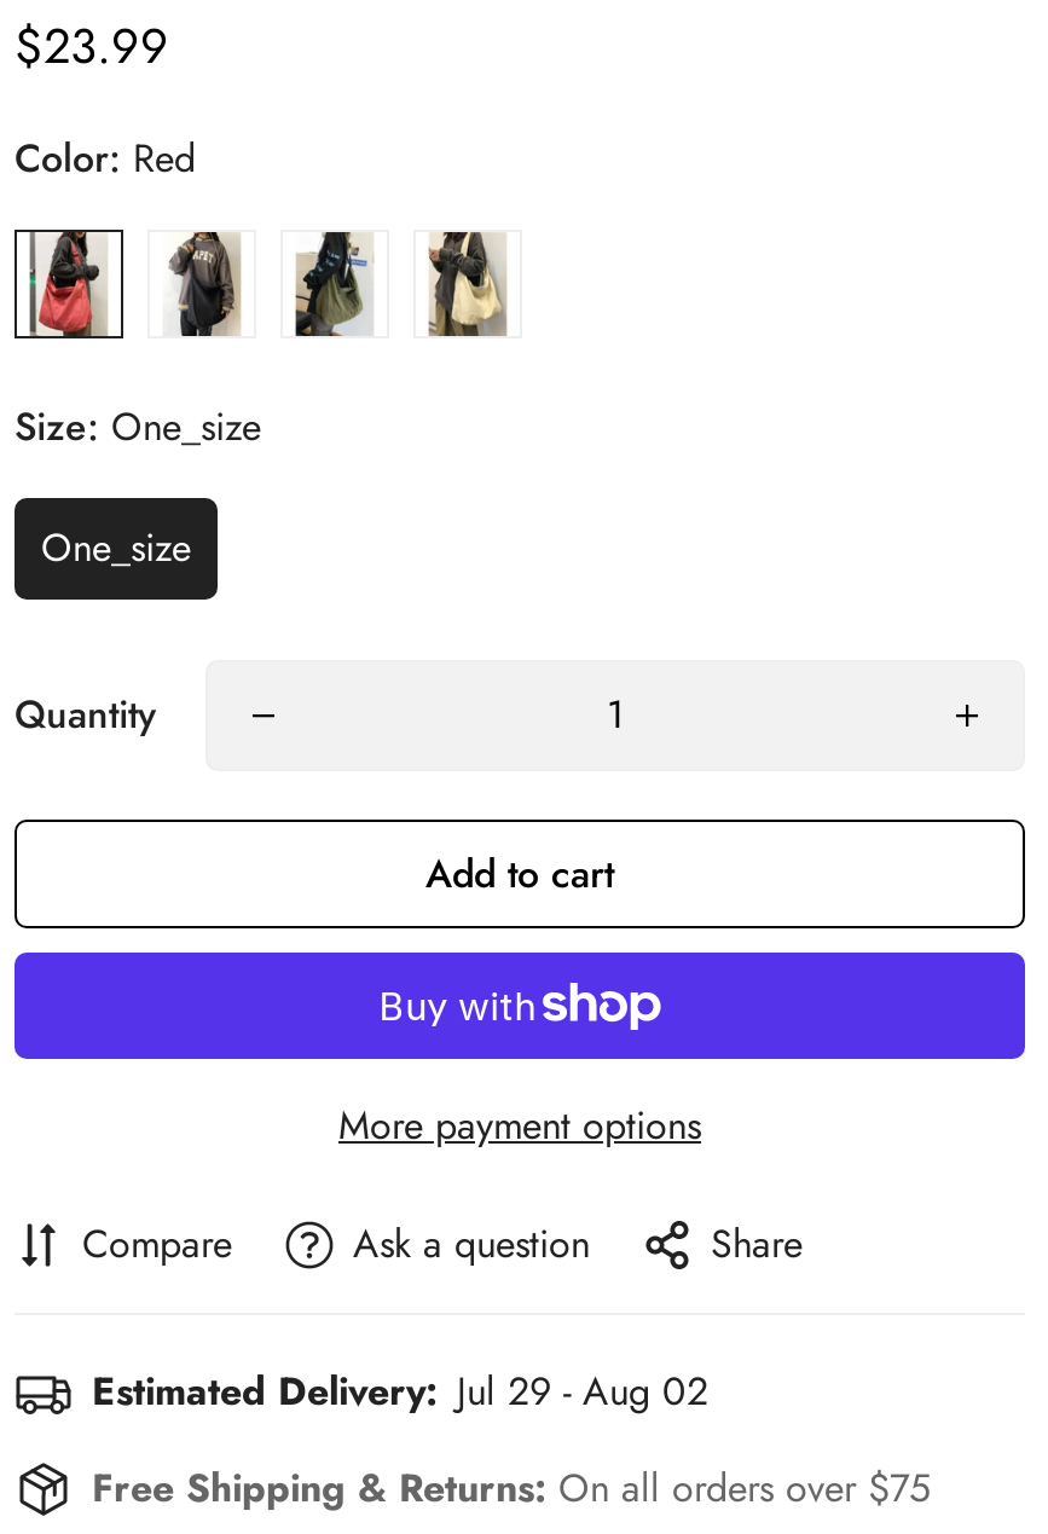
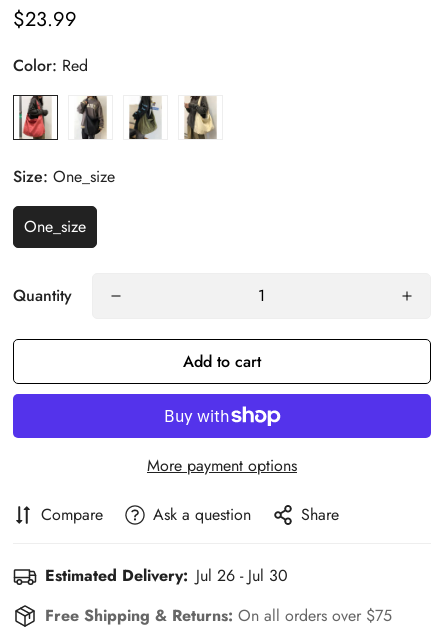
[92,1364,708,1419] Estimated Delivery: Jul 29 - Aug 02 -> [45,564,288,587] Estimated Delivery: Jul 26 - Jul 30

